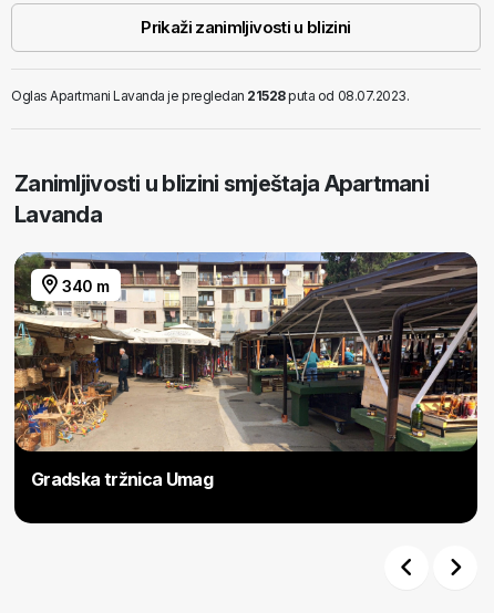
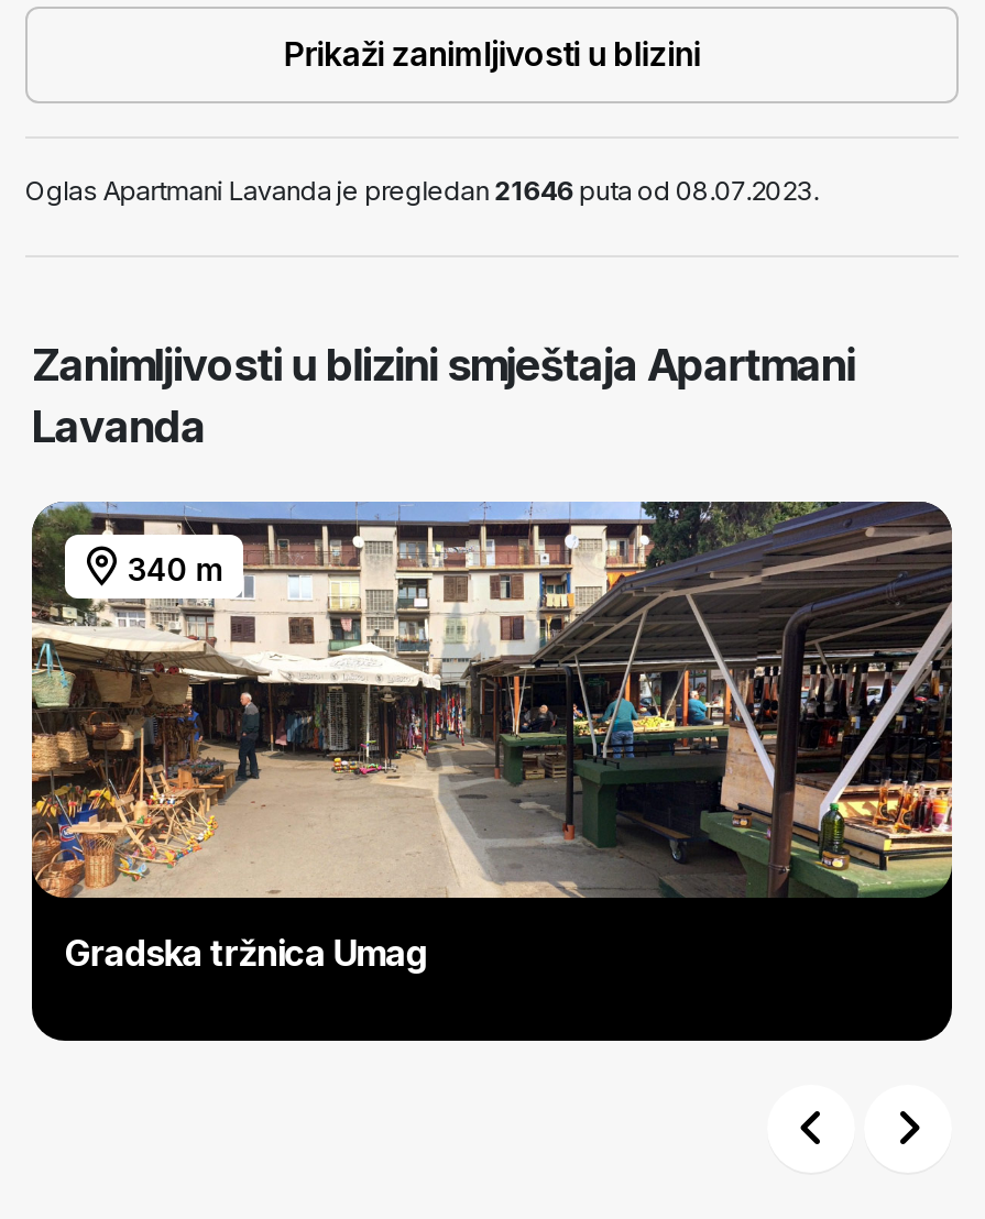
[11,88,409,104] Oglas Apartmani Lavanda je pregledan 21528 puta od 08.07.2023. -> [25,174,818,207] Oglas Apartmani Lavanda je pregledan 21646 puta od 08.07.2023.

